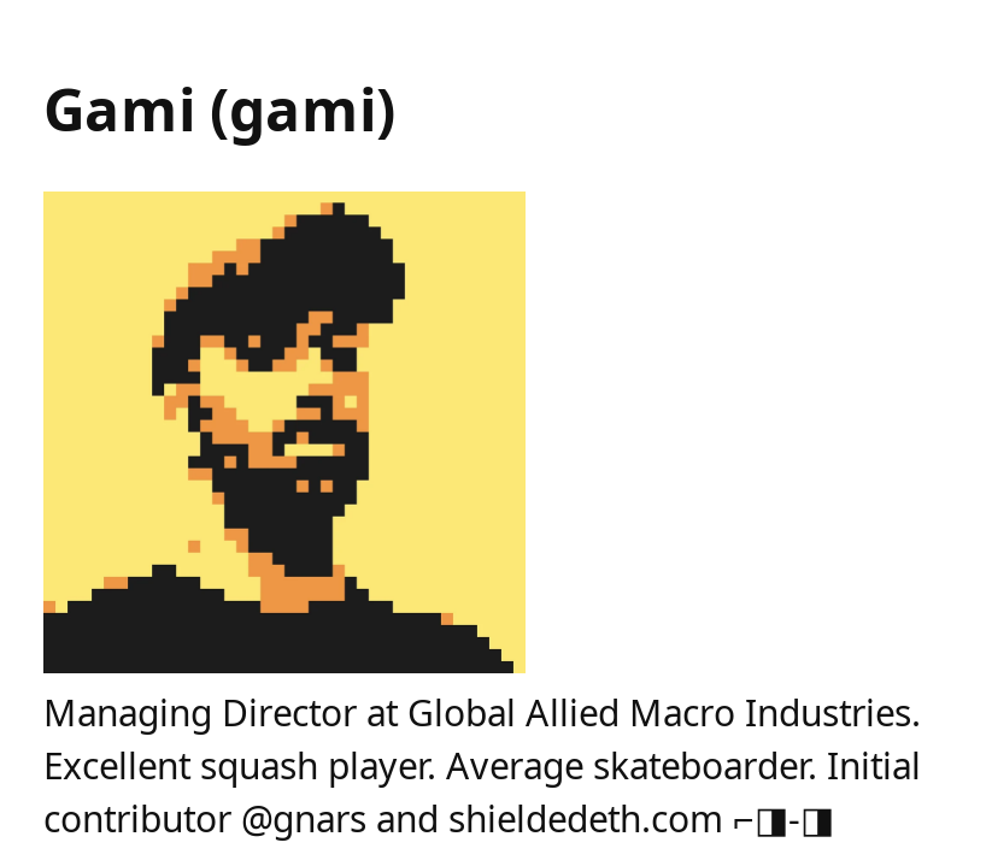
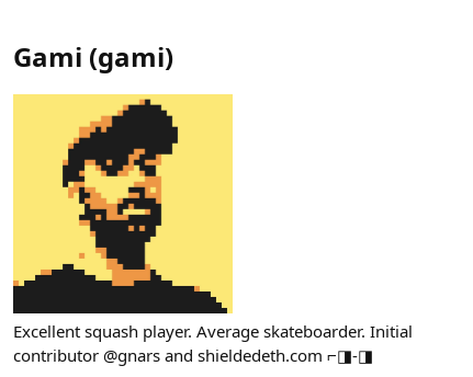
[43,688,921,736] Managing Director at Global Allied Macro Industries. -> none

